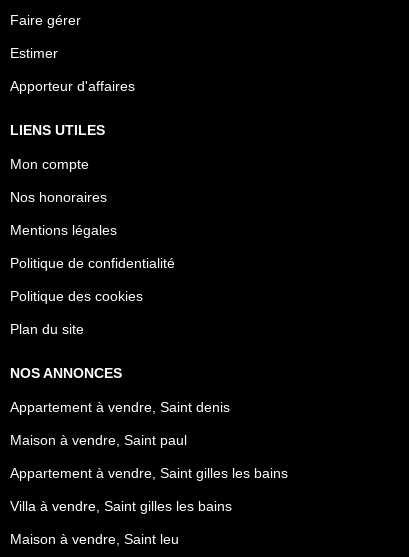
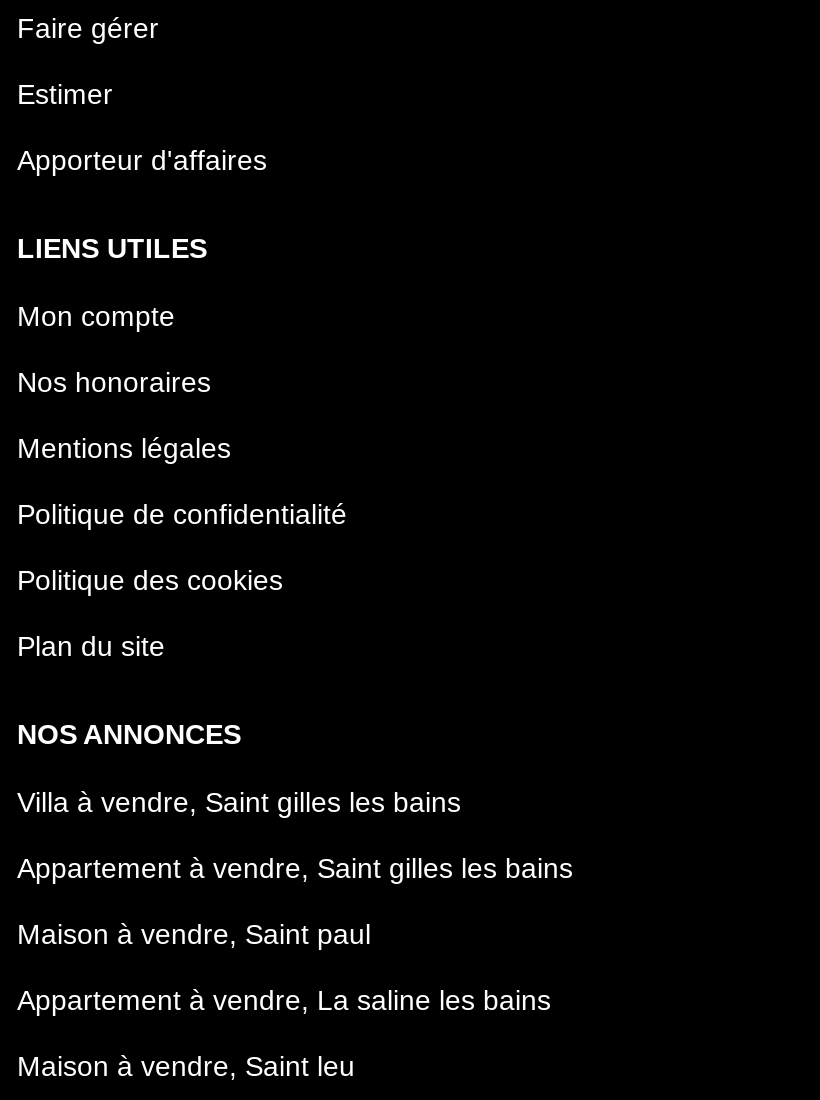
[10,399,230,415] Appartement à vendre, Saint denis -> none
moved [10,432,187,448] -> [17,918,371,950]: Maison à vendre, Saint paul
none -> [17,984,551,1016] Appartement à vendre, La saline les bains
moved [10,465,288,514] -> [17,786,573,884]: Appartement à vendre, Saint gilles les bains | Villa à vendre, Saint gilles les bains

